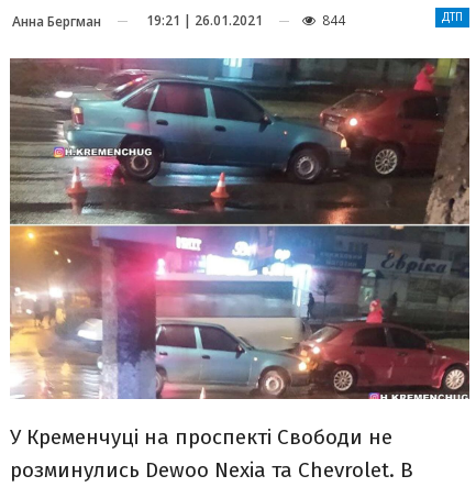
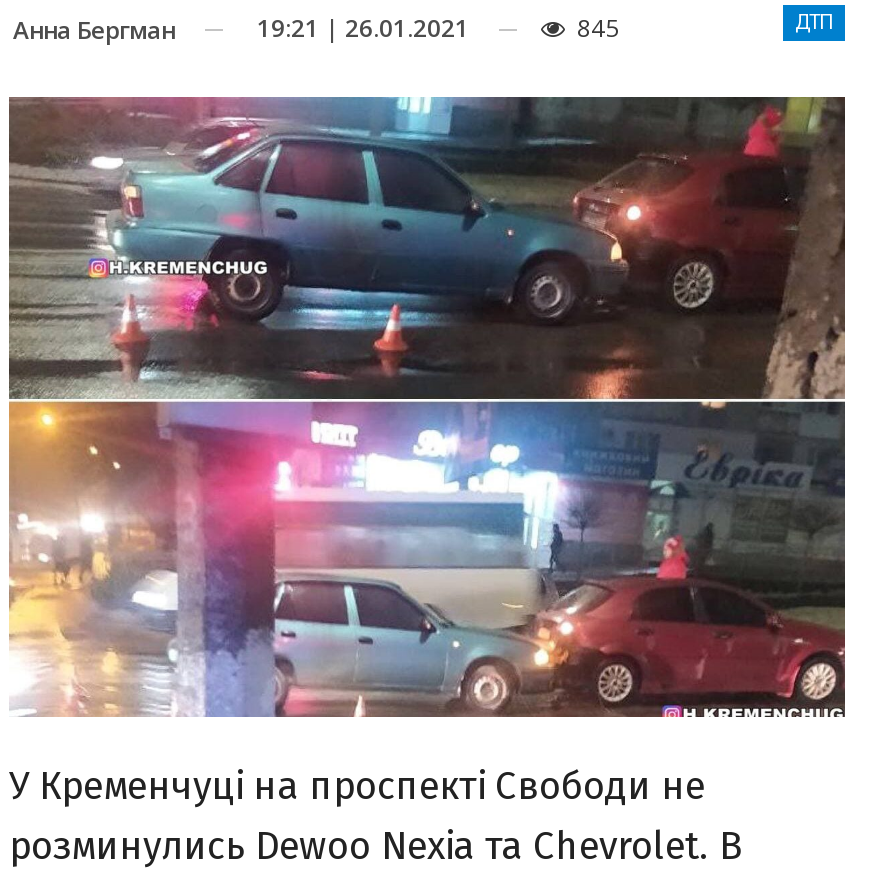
[319,11,345,30] 844 -> [571,11,619,45] 845

